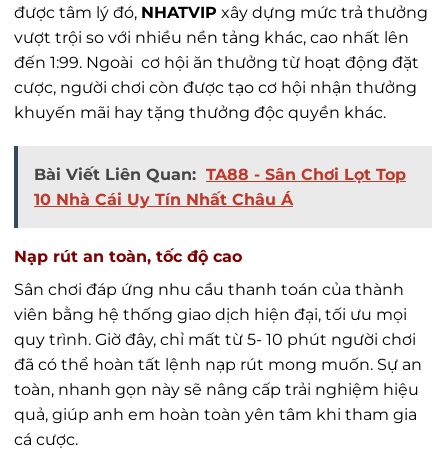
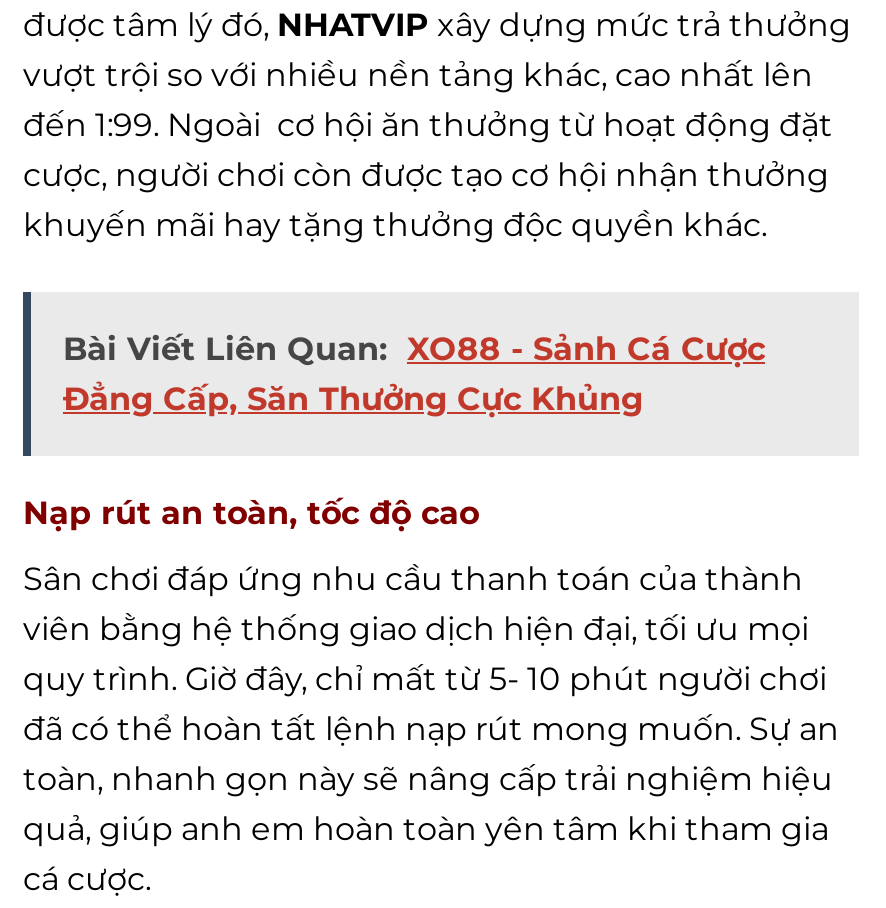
[34,165,406,209] Bài Viết Liên Quan: TA88 - Sân Chơi Lọt Top | 10 Nhà Cái Uy Tín Nhất Châu Á -> [63,330,765,418] Bài Viết Liên Quan: XO88 - Sảnh Cá Cược | Đẳng Cấp, Săn Thưởng Cực Khủng

